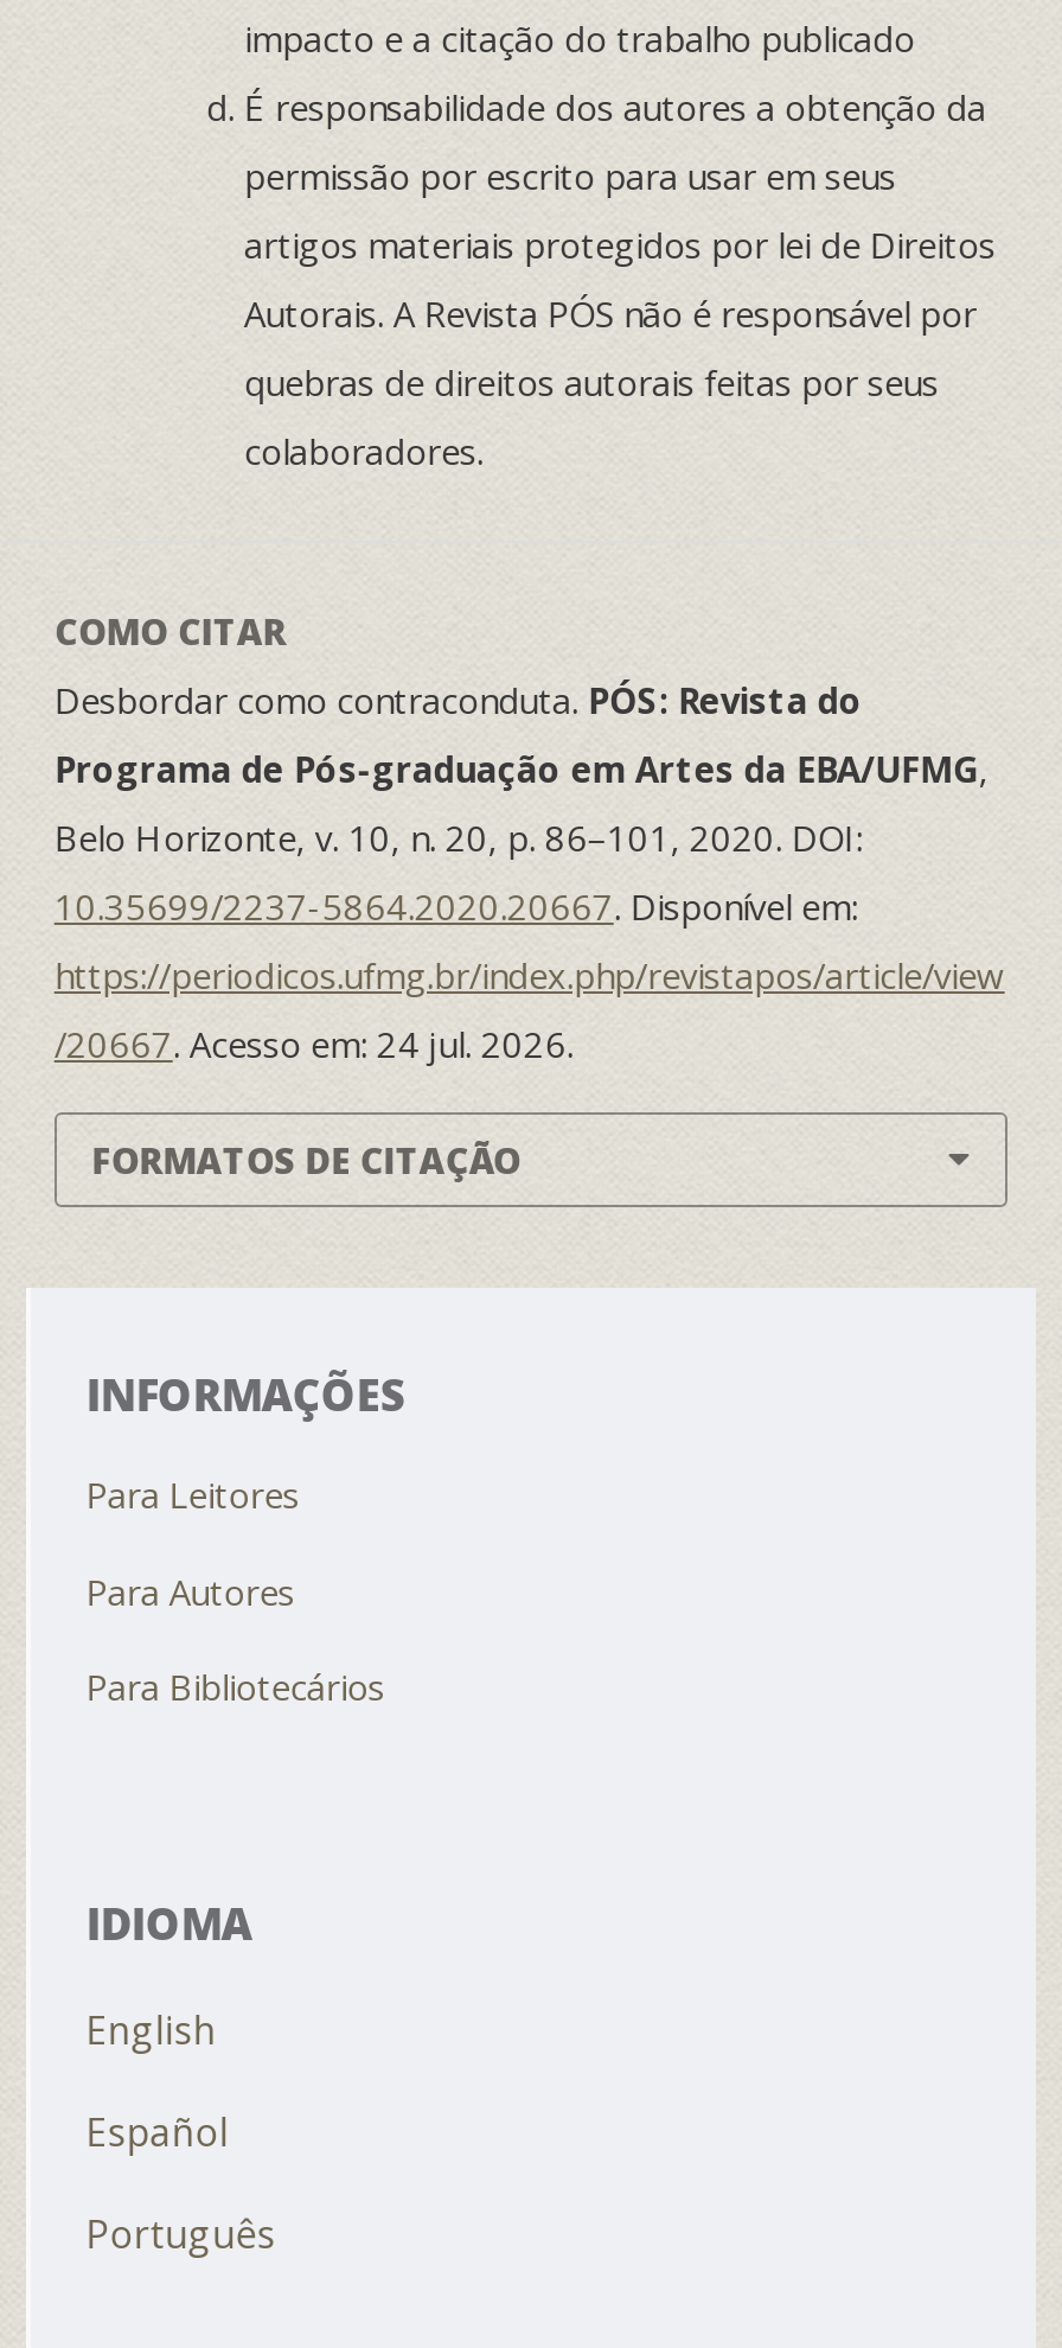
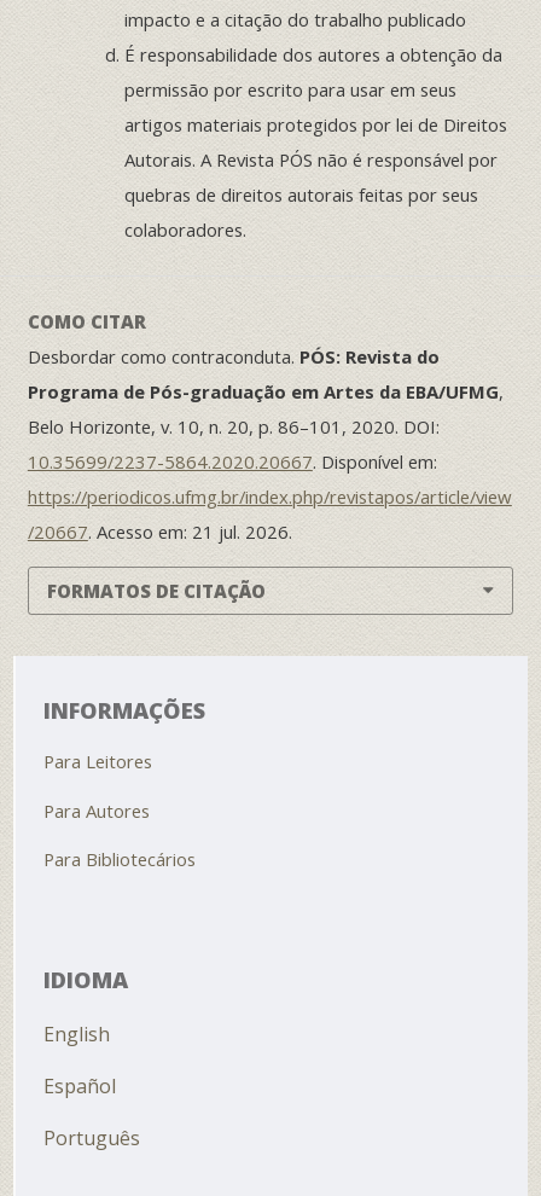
[54,1019,573,1066] /20667. Acesso em: 24 jul. 2026. -> [28,519,292,543] /20667. Acesso em: 21 jul. 2026.

